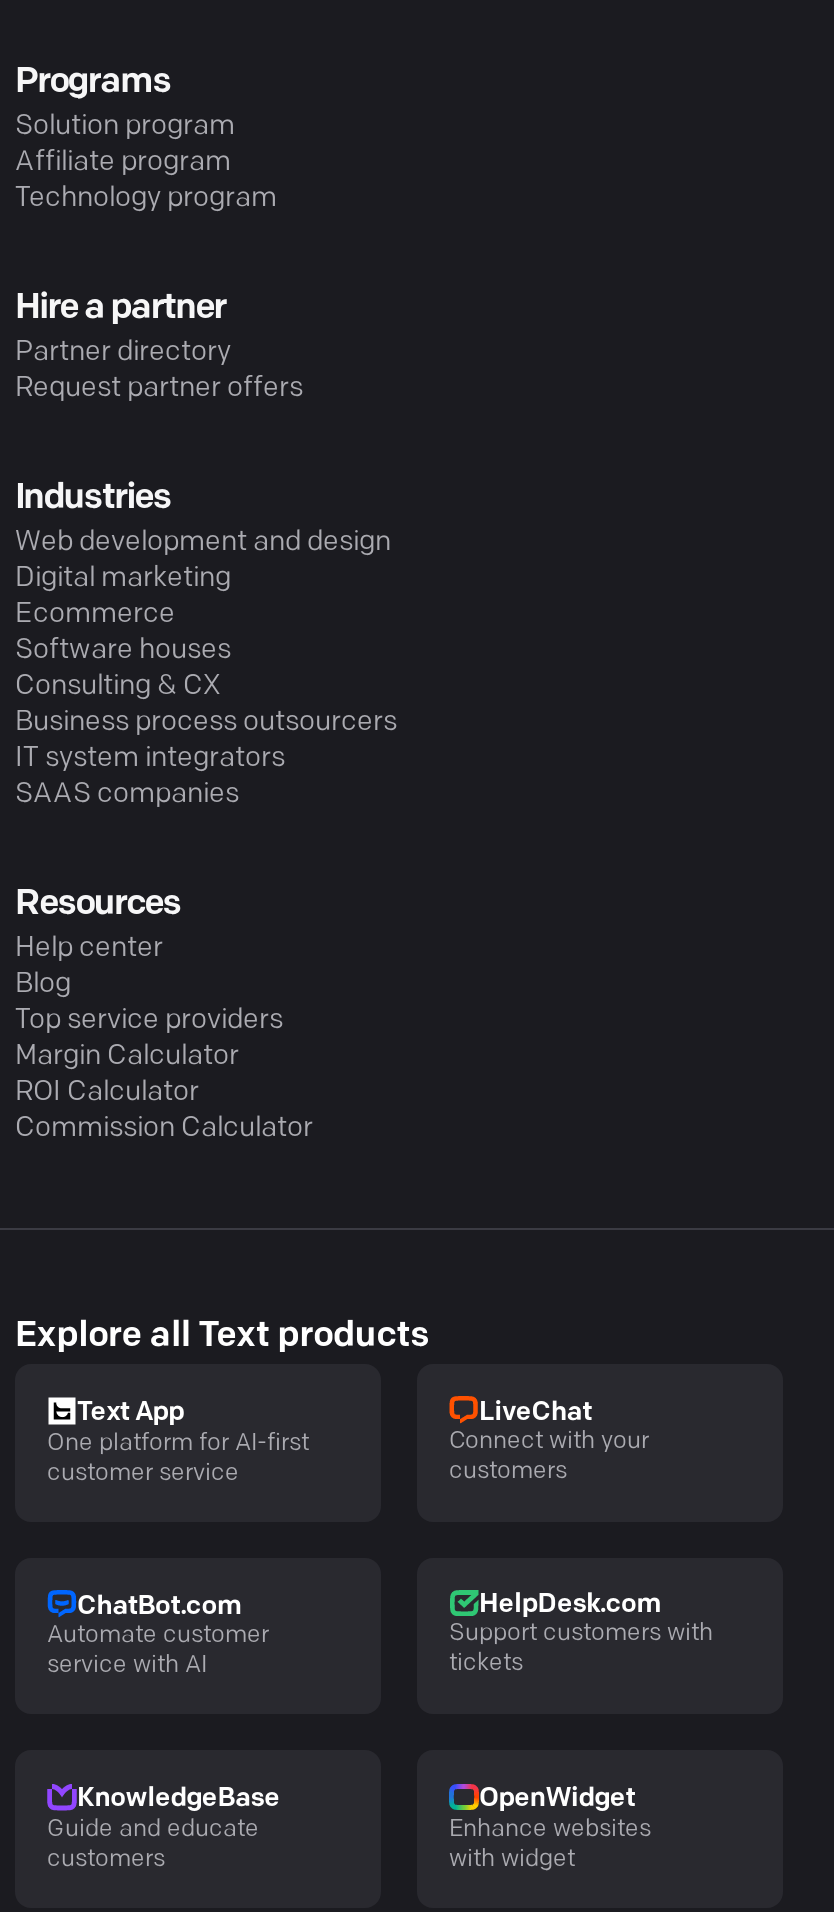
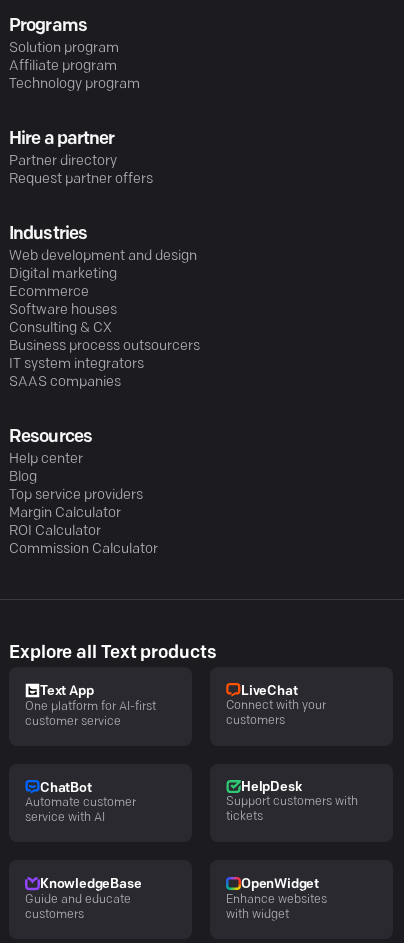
[77,1593,241,1619] ChatBot.com -> [40,782,92,795] ChatBot
[479,1592,660,1618] HelpDesk.com -> [241,781,301,794] HelpDesk

